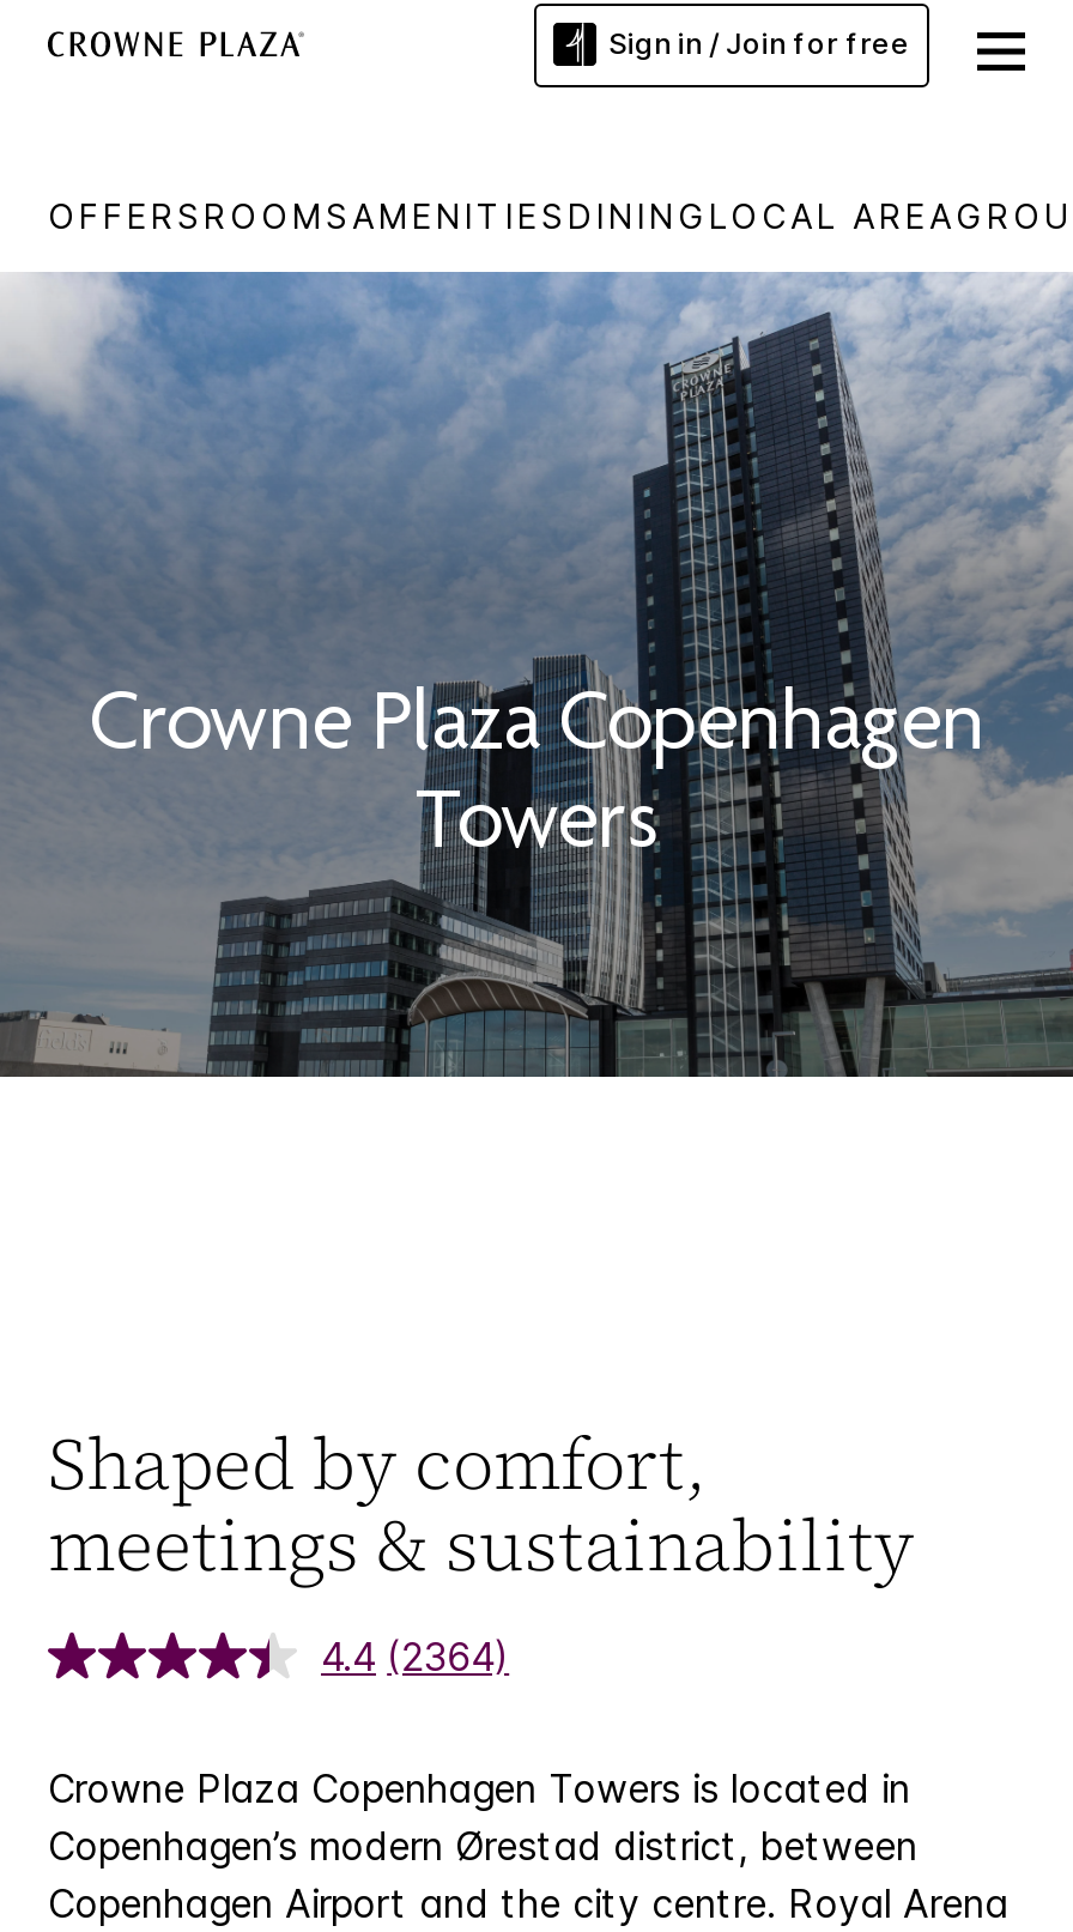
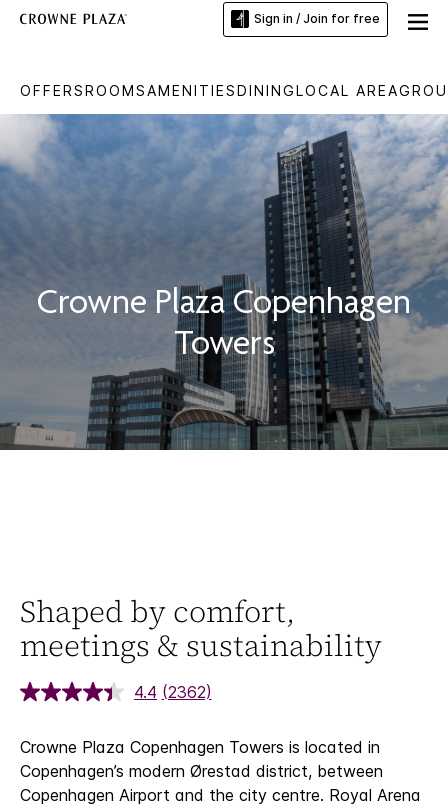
[321,1633,509,1681] 4.4 (2364) -> [134,682,212,702] 4.4 (2362)

